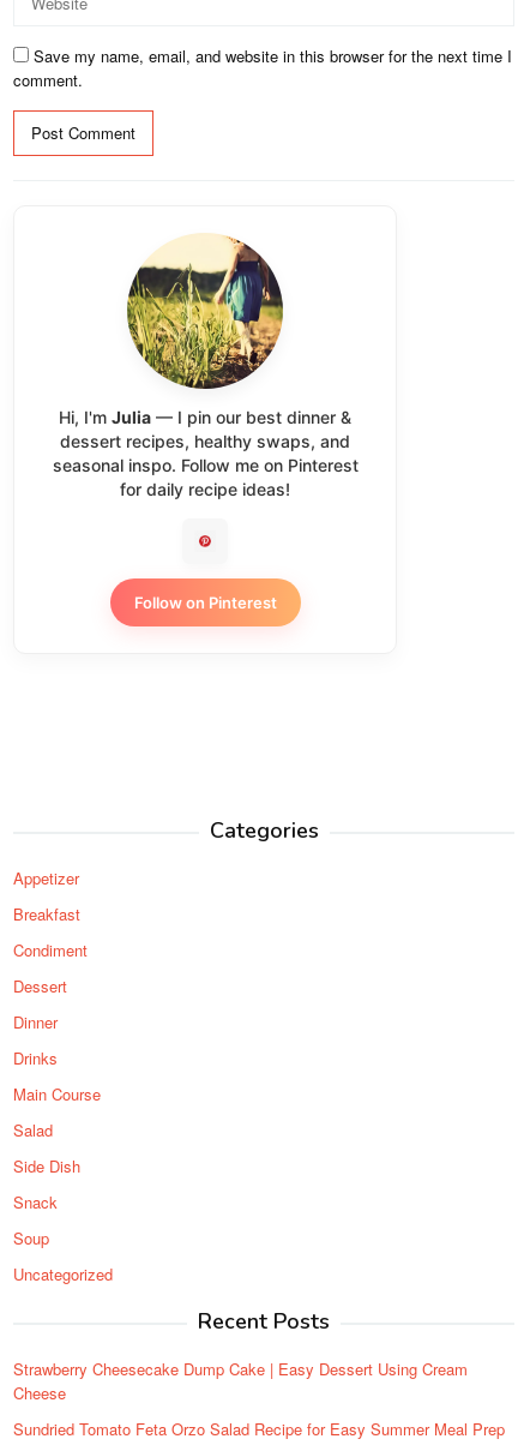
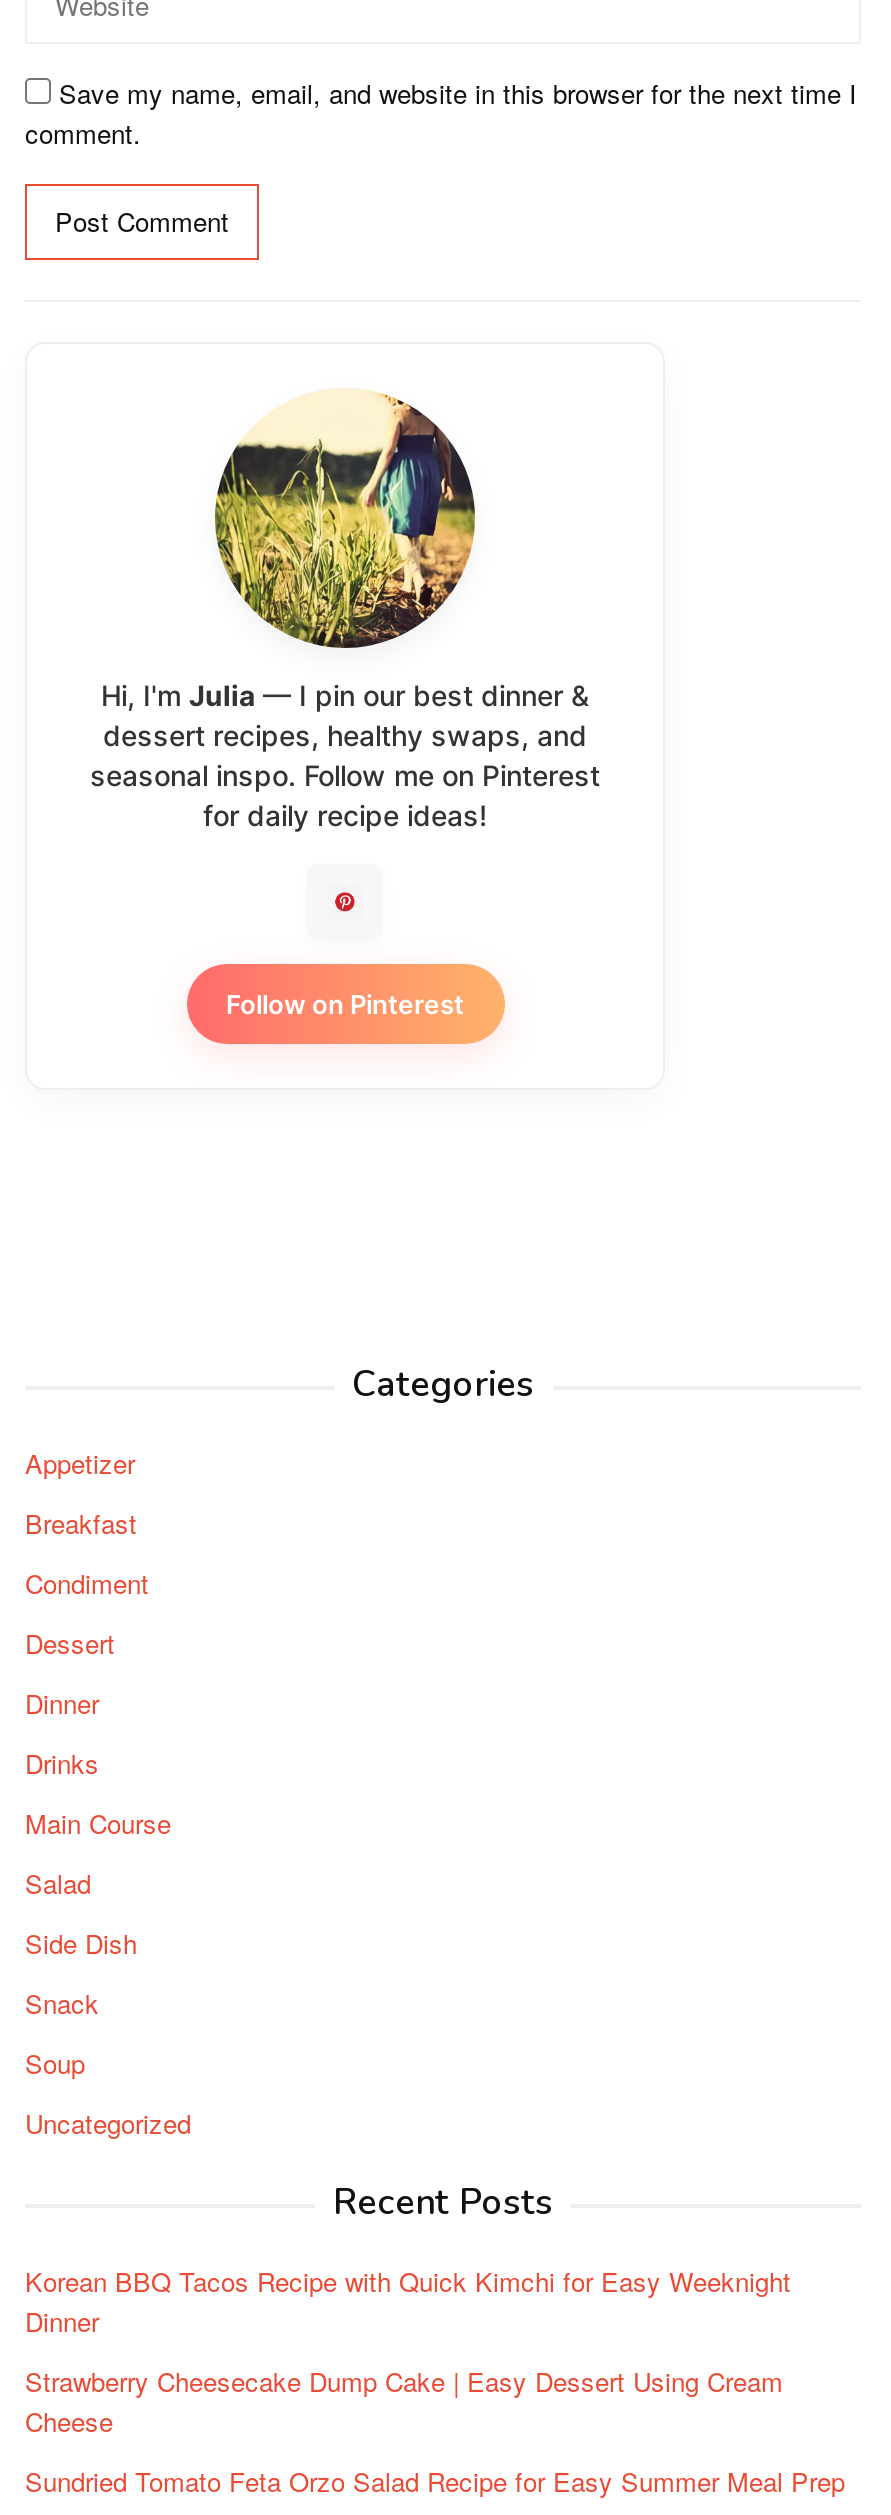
none -> [25,2262,791,2340] Korean BBQ Tacos Recipe with Quick Kimchi for Easy Weeknight | Dinner

